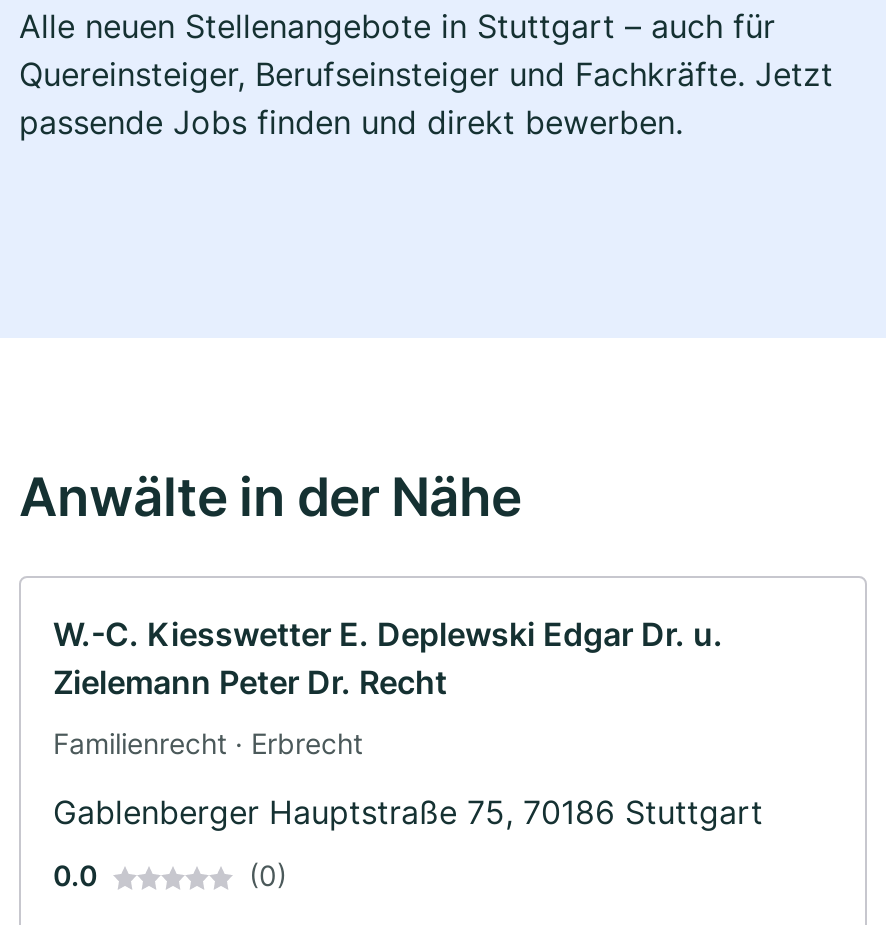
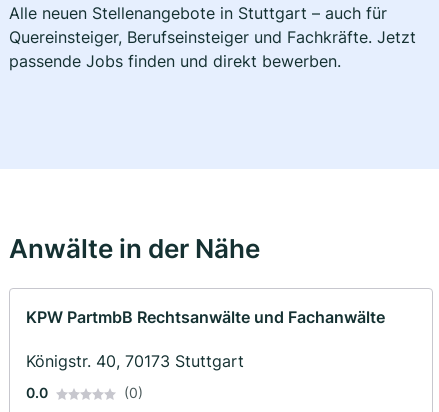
[53,614,763,832] W.-C. Kiesswetter E. Deplewski Edgar Dr. u. | Zielemann Peter Dr. Recht | Familienrecht · Erbrecht | Gablenberger Hauptstraße 75, 70186 Stuttgart -> [26,307,385,371] KPW PartmbB Rechtsanwälte und Fachanwälte | Königstr. 40, 70173 Stuttgart

